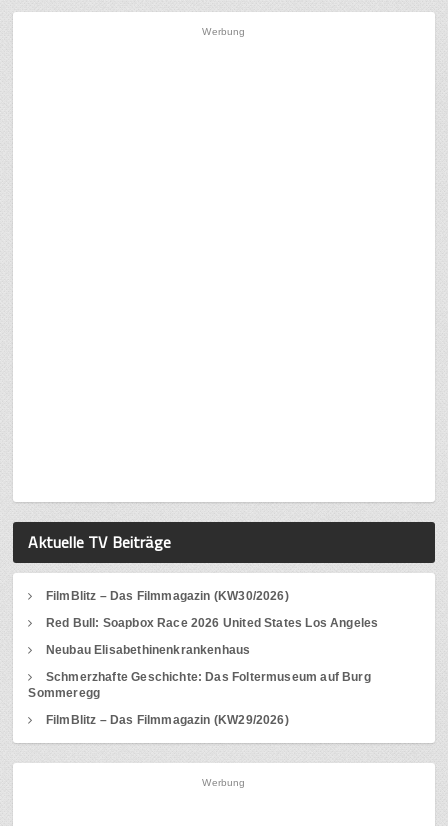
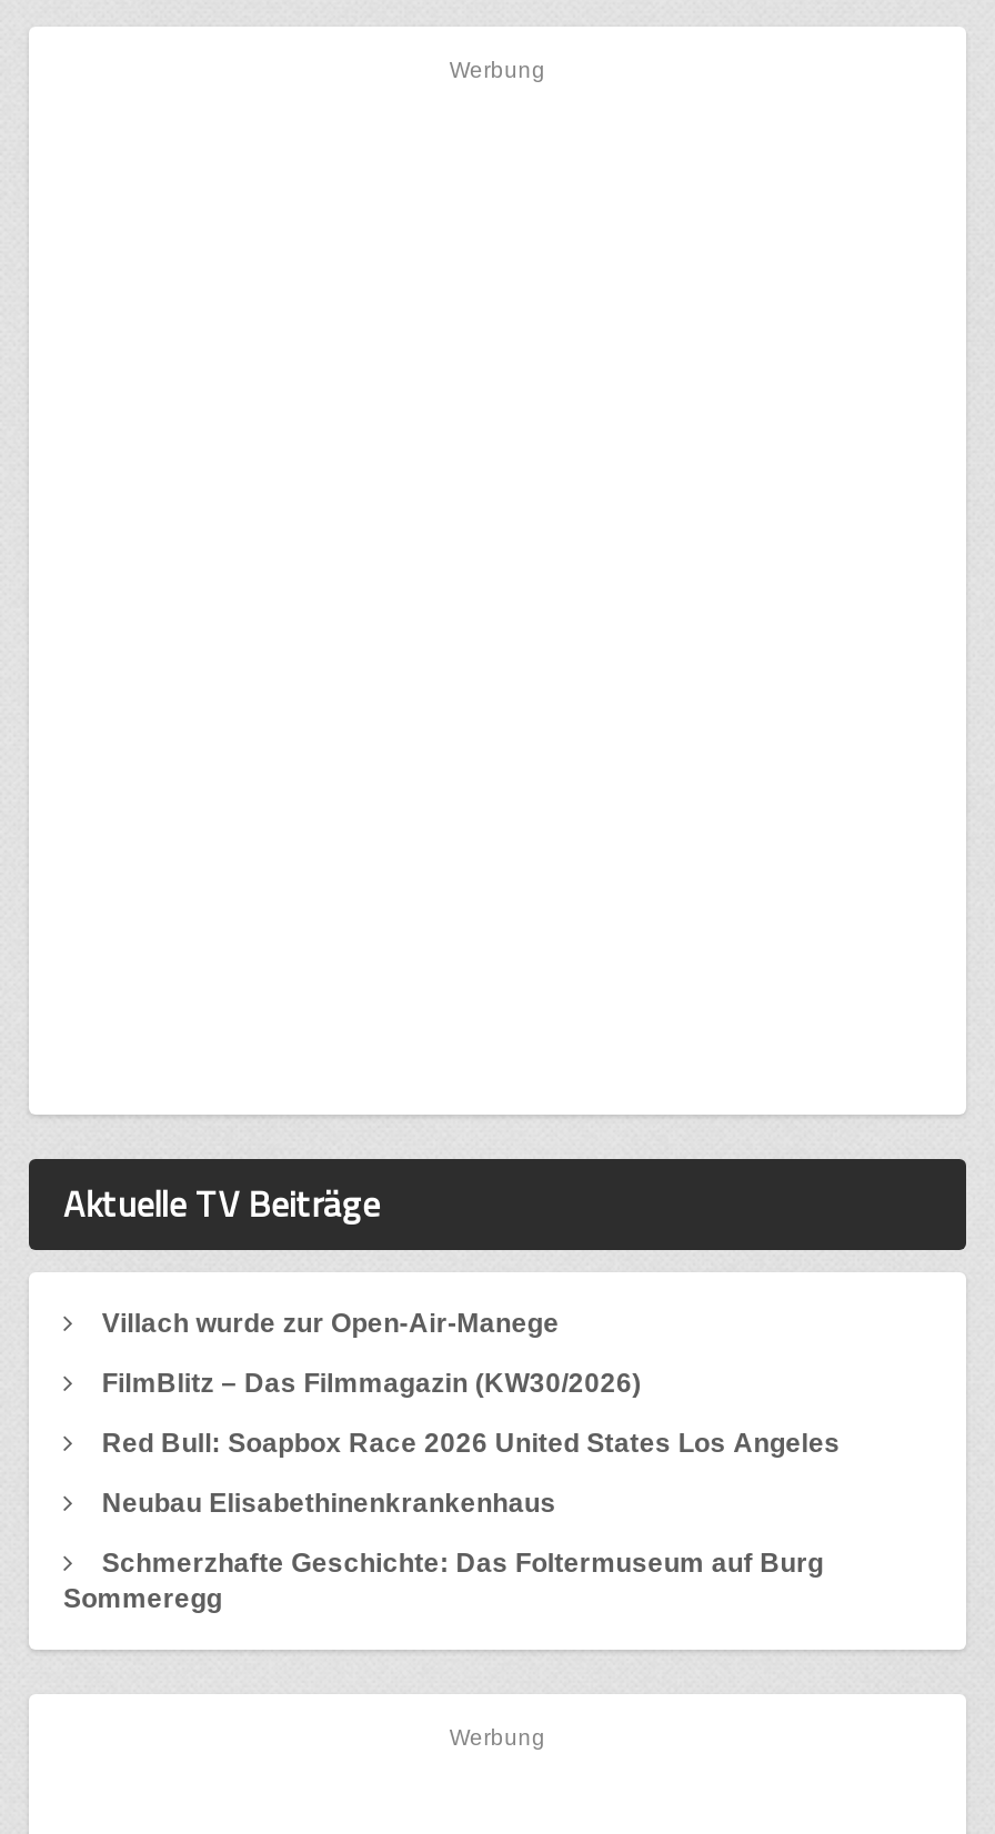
none -> [102,1307,559,1338] Villach wurde zur Open-Air-Manege
moved [28,589,378,700] -> [63,1367,840,1614]: FilmBlitz – Das Filmmagazin (KW30/2026) | Red Bull: Soapbox Race 2026 United States Los Angeles | Neubau Elisabethinenkrankenhaus | Schmerzhafte Geschichte: Das Foltermuseum auf Burg | Sommeregg
[46,713,289,727] FilmBlitz – Das Filmmagazin (KW29/2026) -> none

